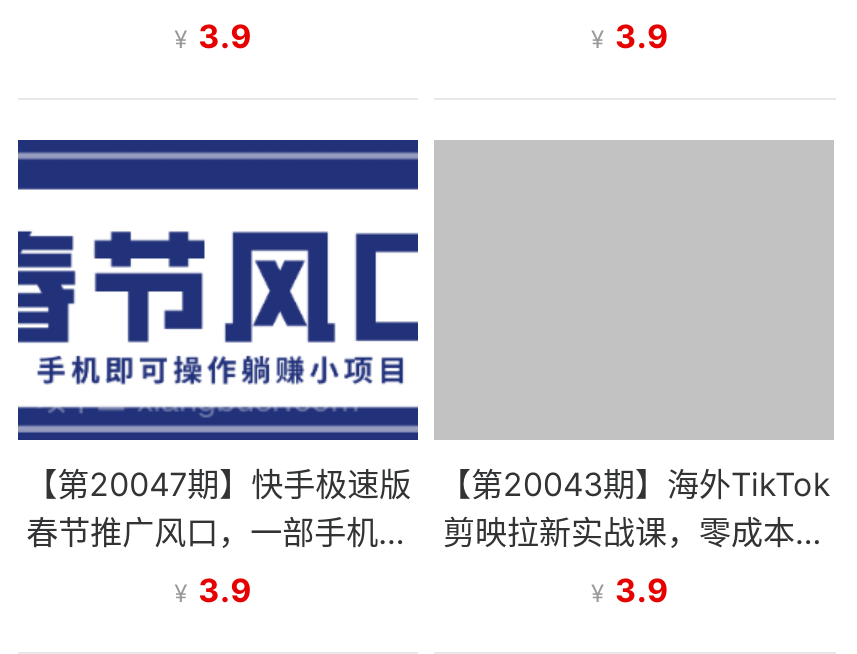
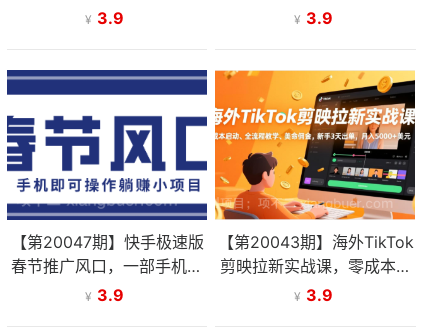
none -> [214,70,416,220] [image]

